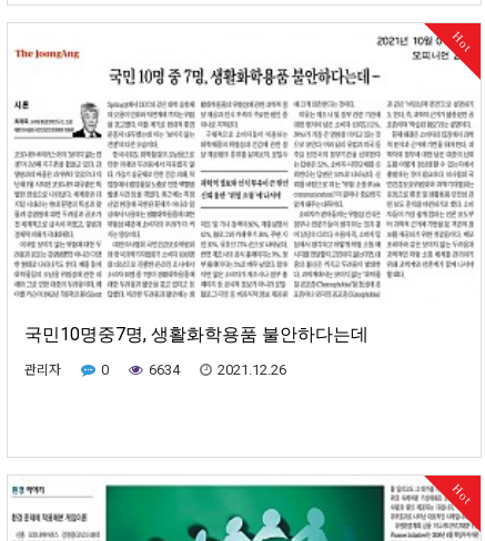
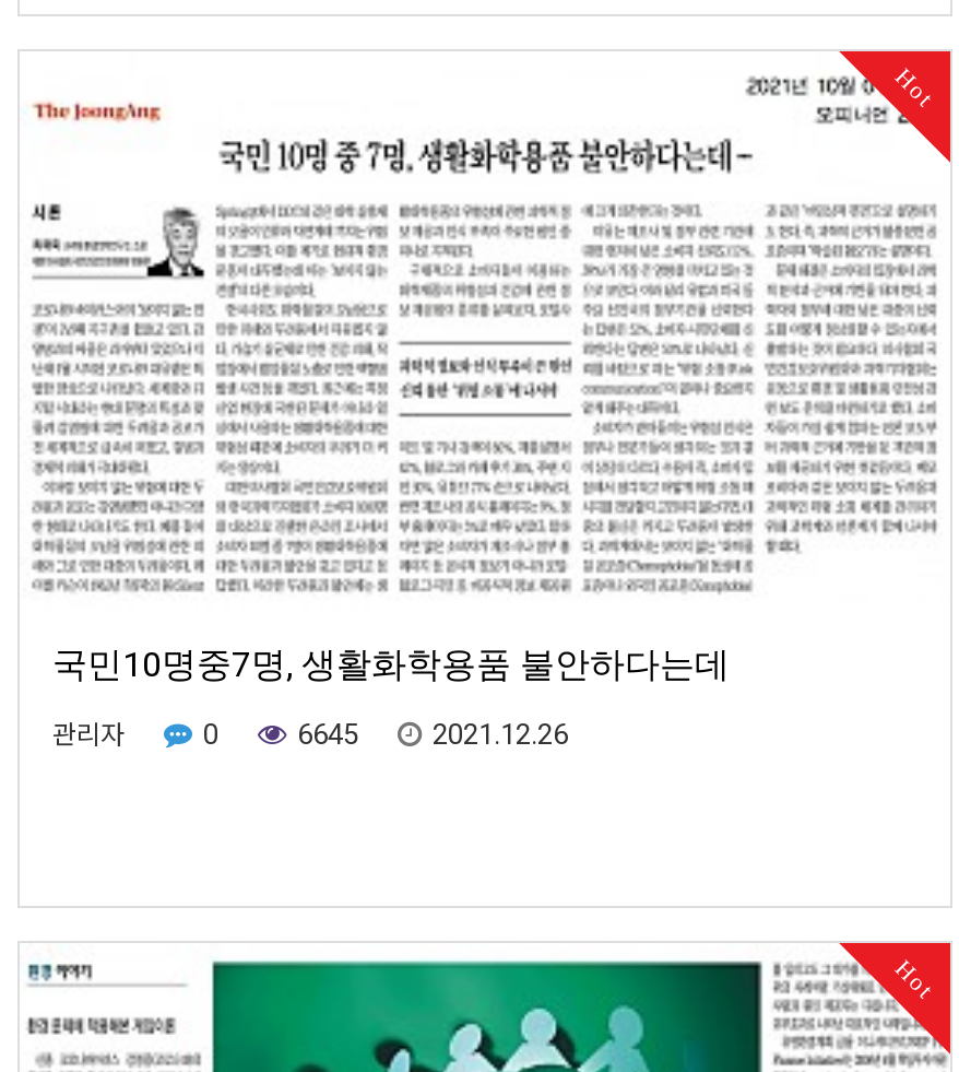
[98,361,286,378] 0 6634 2021.12.26 -> [197,718,568,750] 0 6645 2021.12.26

